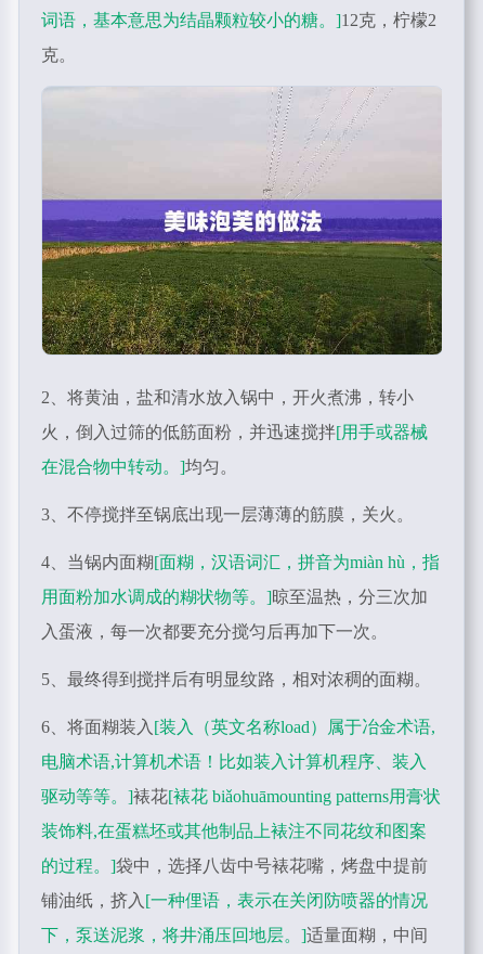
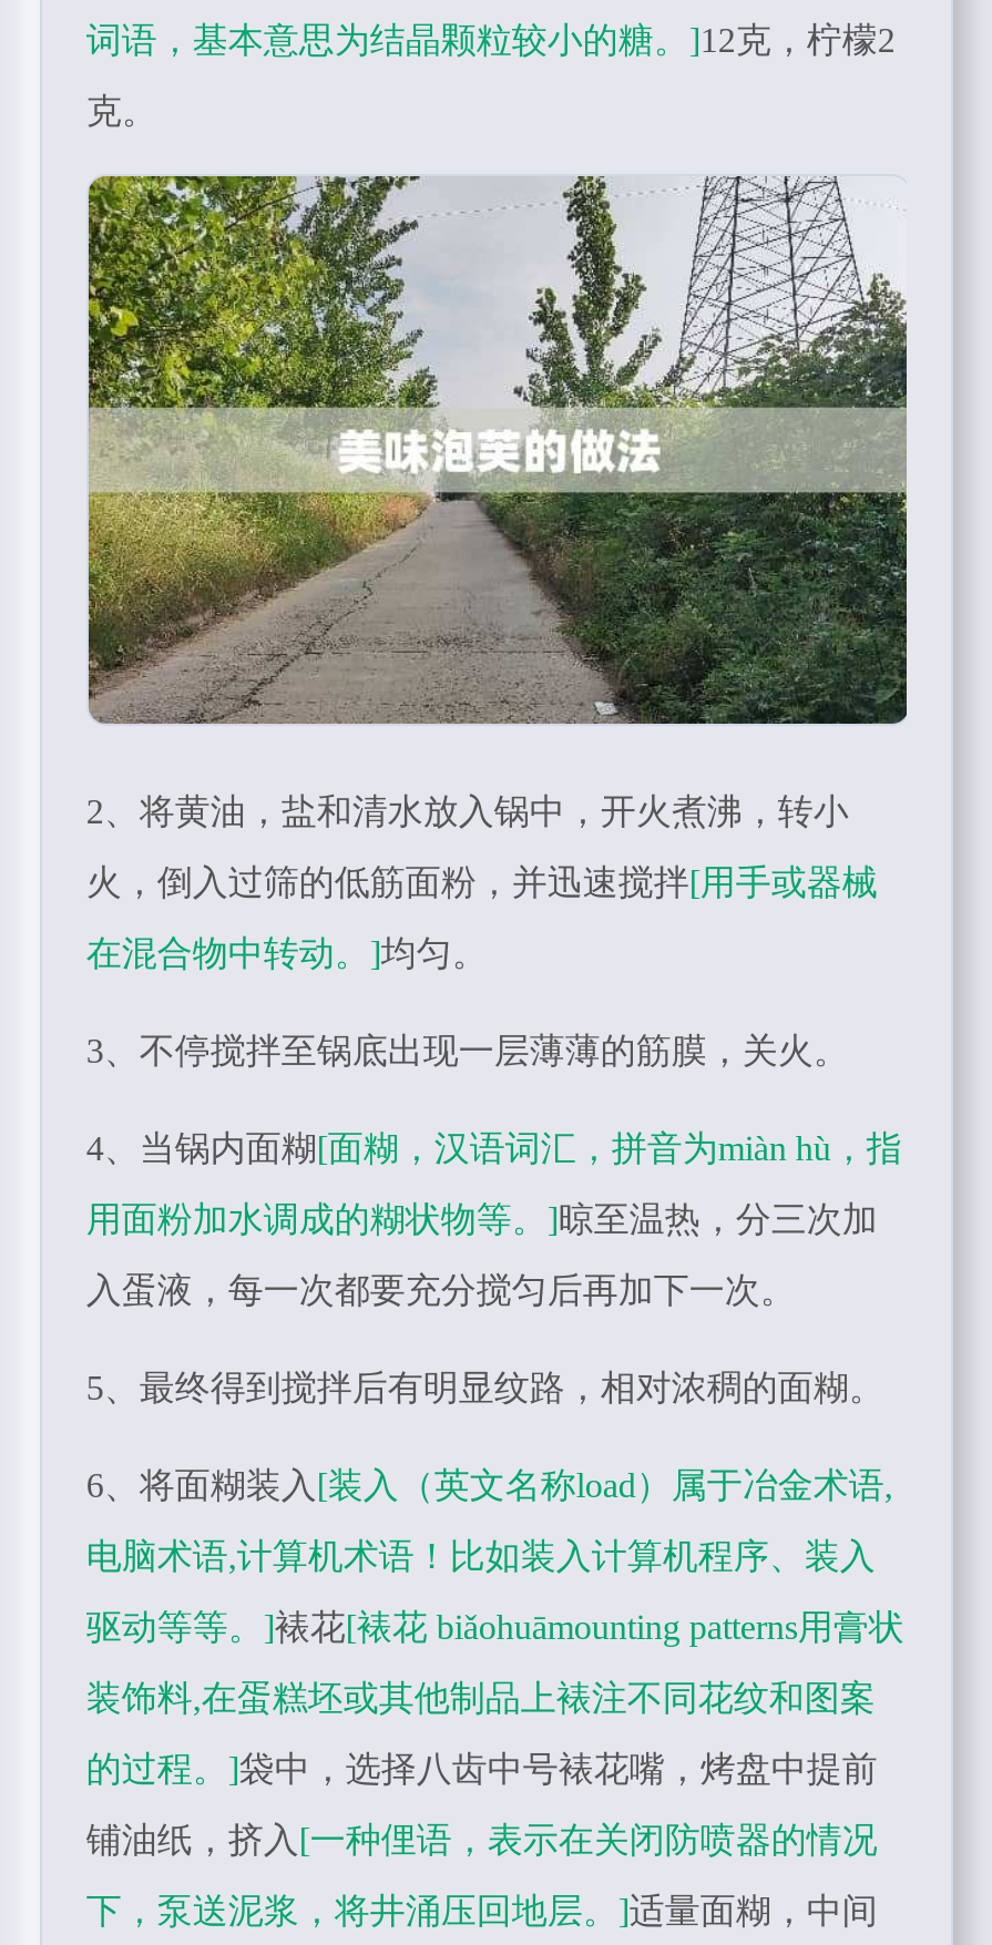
[41,87,443,356] [image] -> [86,174,909,726] [image]

